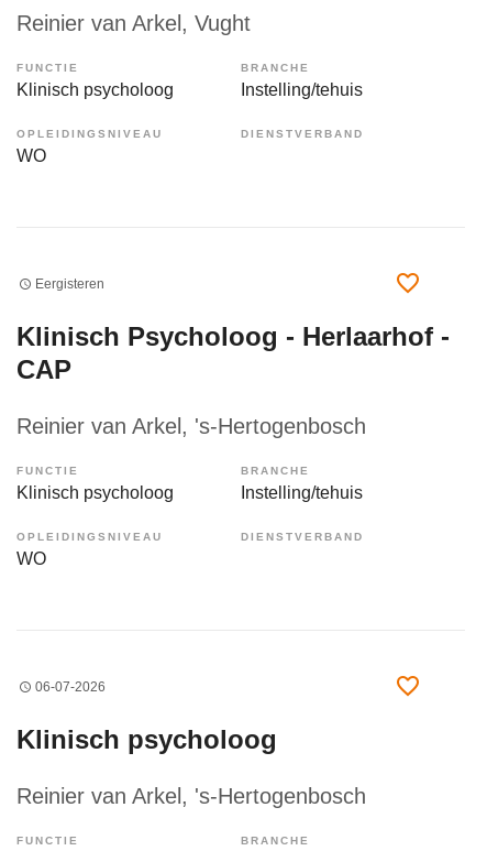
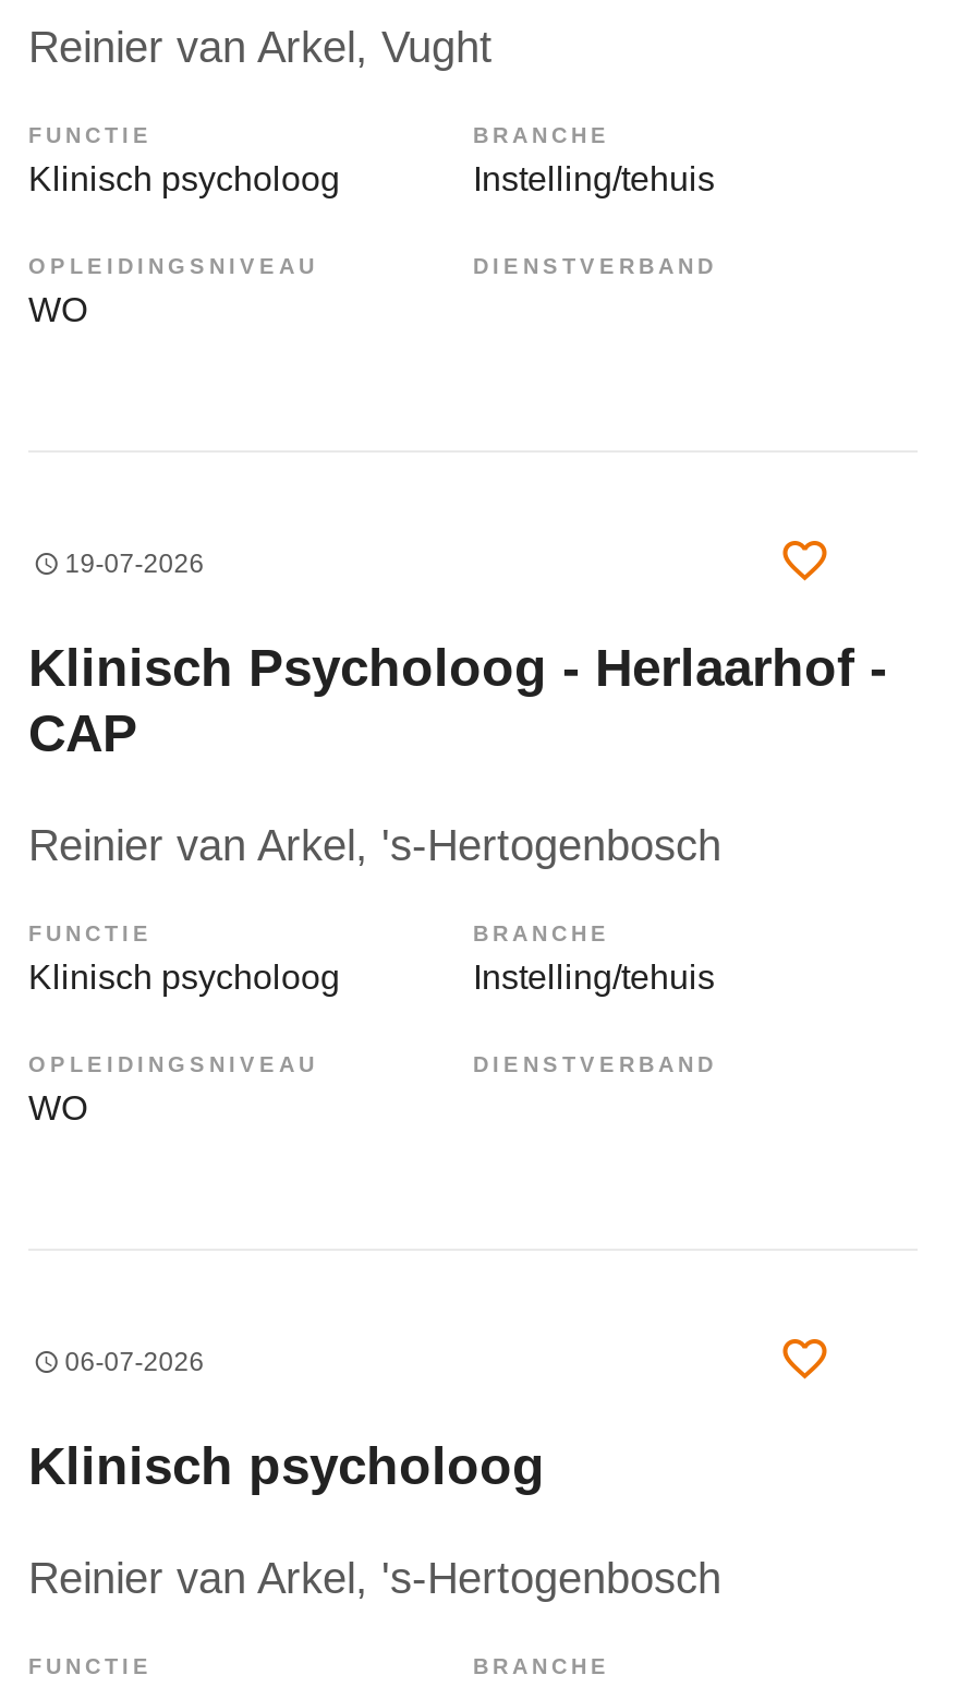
[35,276,104,292] Eergisteren -> [65,548,204,579] 19-07-2026

